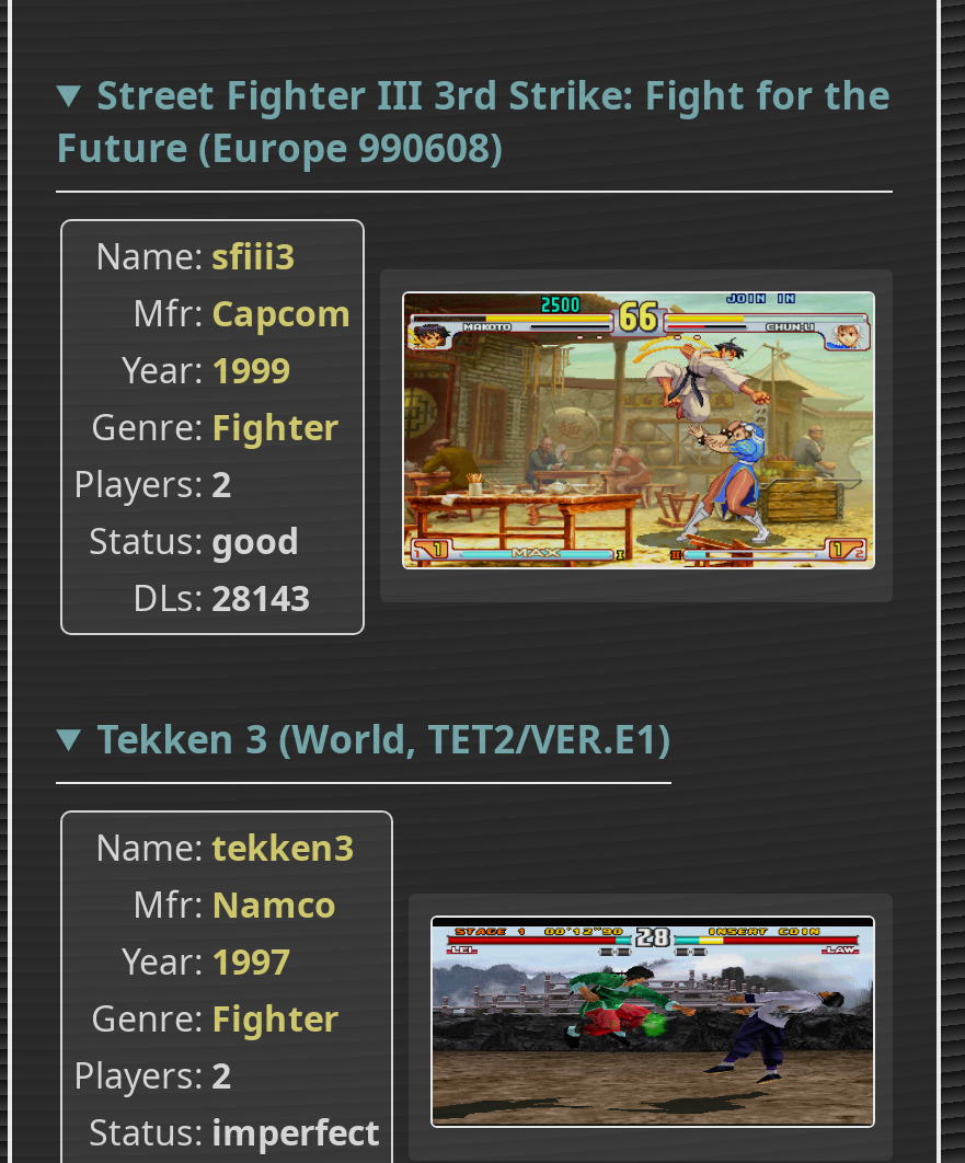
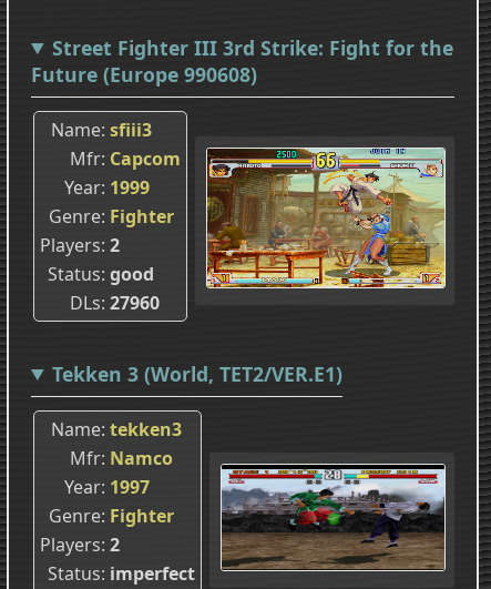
[133,574,310,622] DLs 28143 -> [70,291,160,315] DLs 27960

